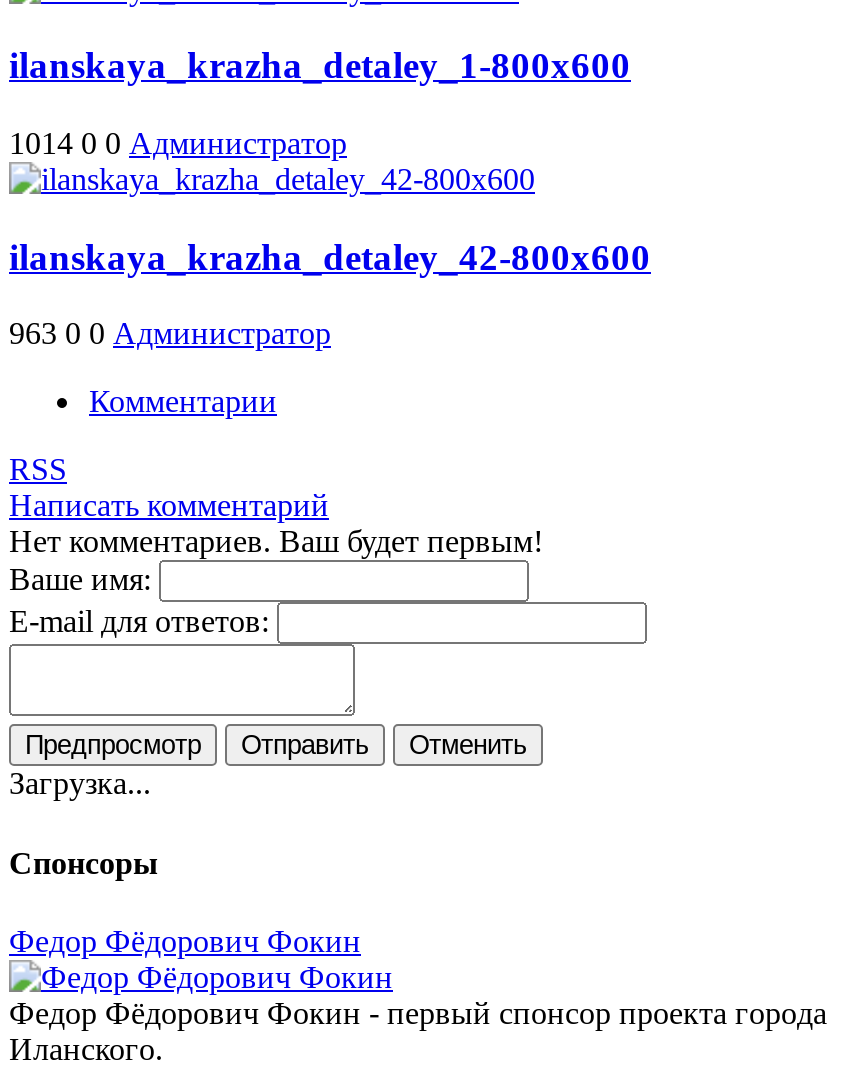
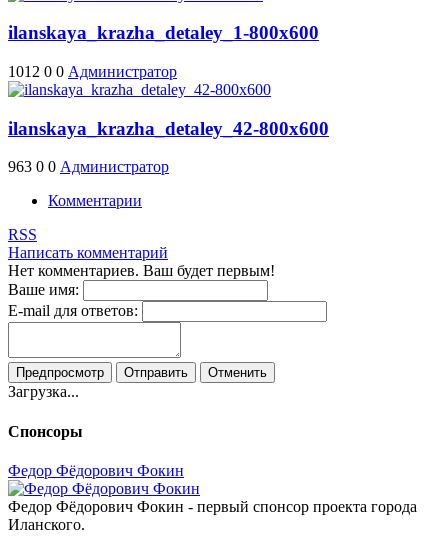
[9,126,347,160] 1014 0 0 Администратор -> [8,63,177,80] 1012 0 0 Администратор

